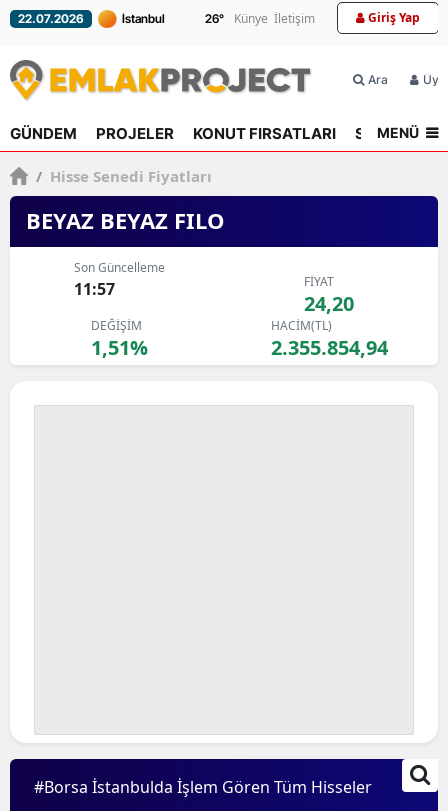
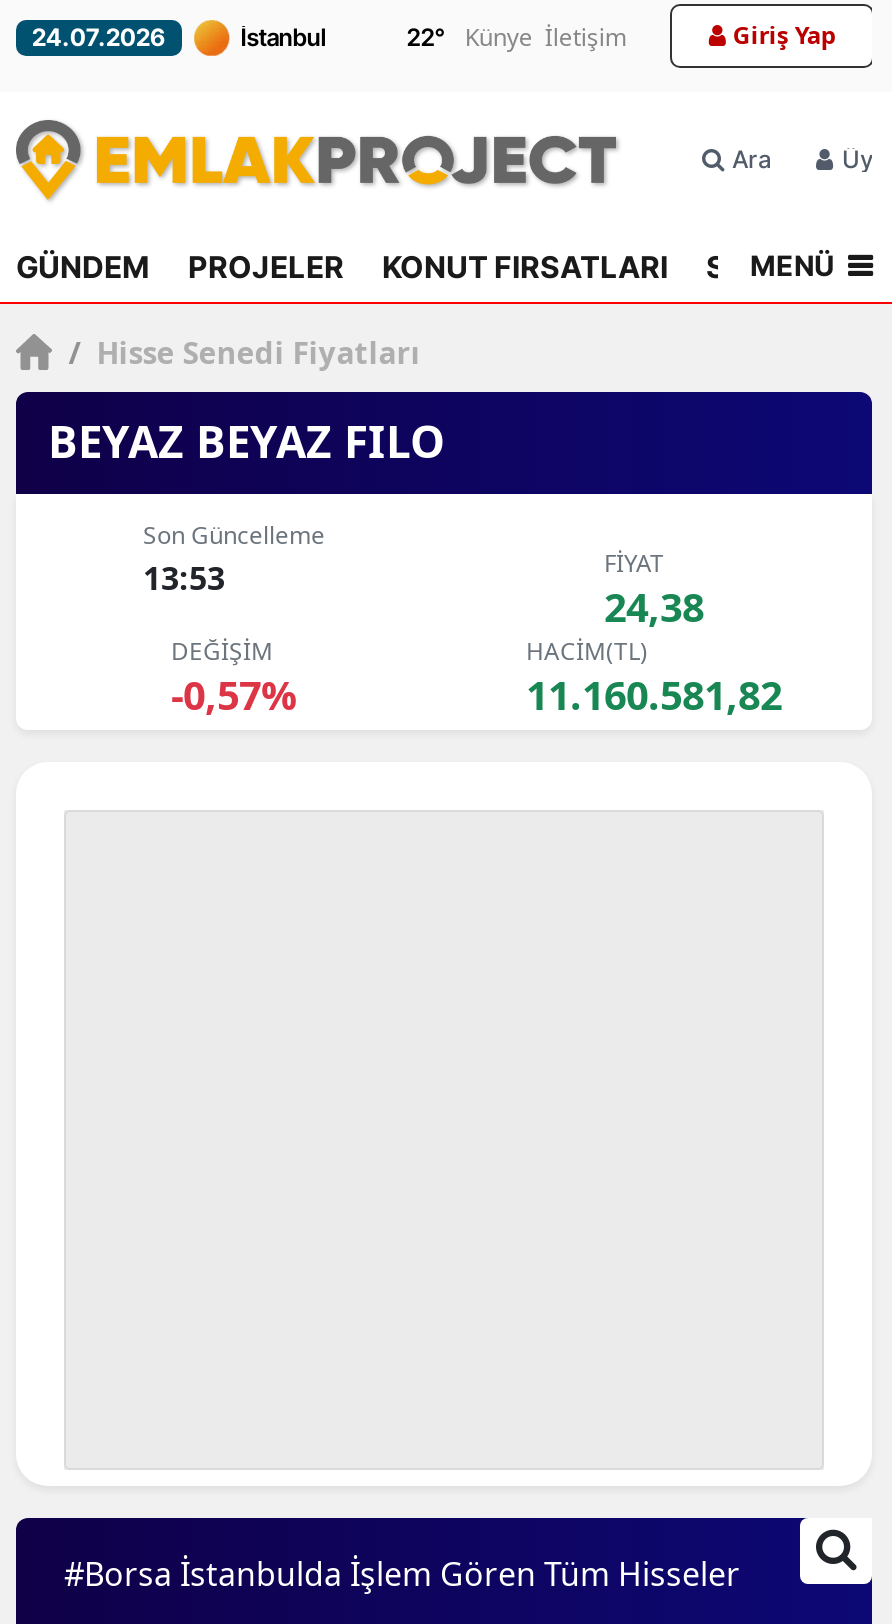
[18,11,84,26] 22.07.2026 -> [32,22,166,52] 24.07.2026
[205,10,315,27] 26° Künye İletişim -> [407,20,627,54] 22° Künye İletişim
[73,278,114,300] 11:57 -> [143,556,225,600] 13:53
[304,290,354,317] 24,20 -> [604,580,704,634] 24,38
[90,334,147,361] 1,51% -> [171,668,297,722] -0,57%
[270,334,387,361] 2.355.854,94 -> [526,668,782,722] 11.160.581,82

